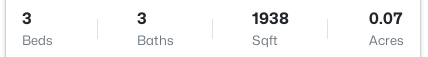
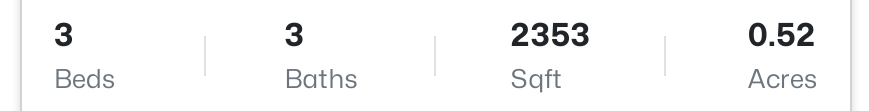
[252,9,289,28] 1938 -> [511,16,591,54] 2353
[369,9,403,28] 0.07 -> [748,16,816,54] 0.52

